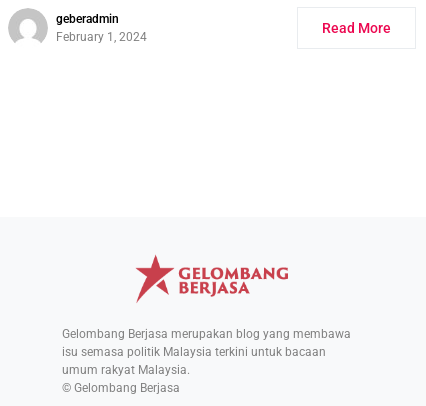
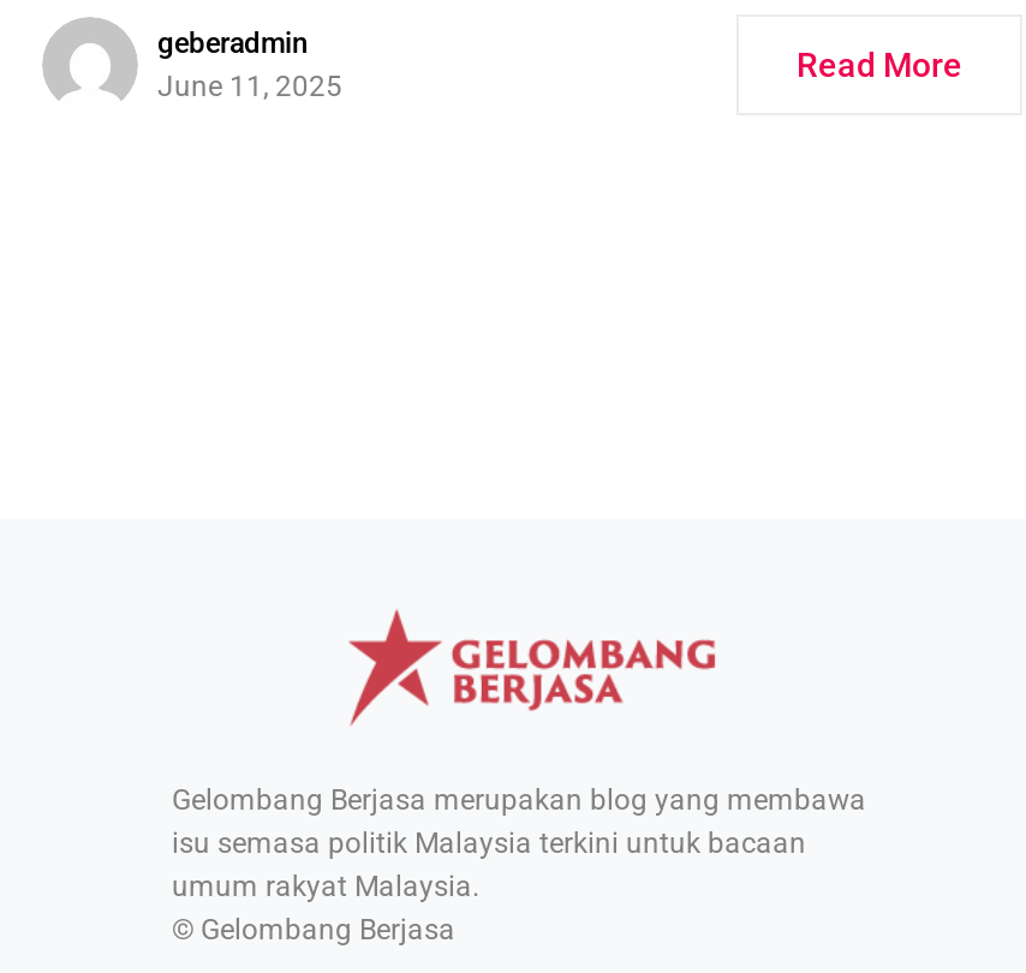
[56,30,147,44] February 1, 2024 -> [157,69,342,103] June 11, 2025

